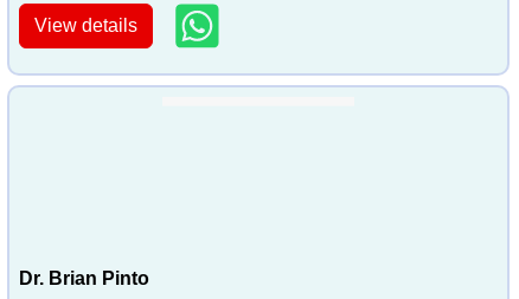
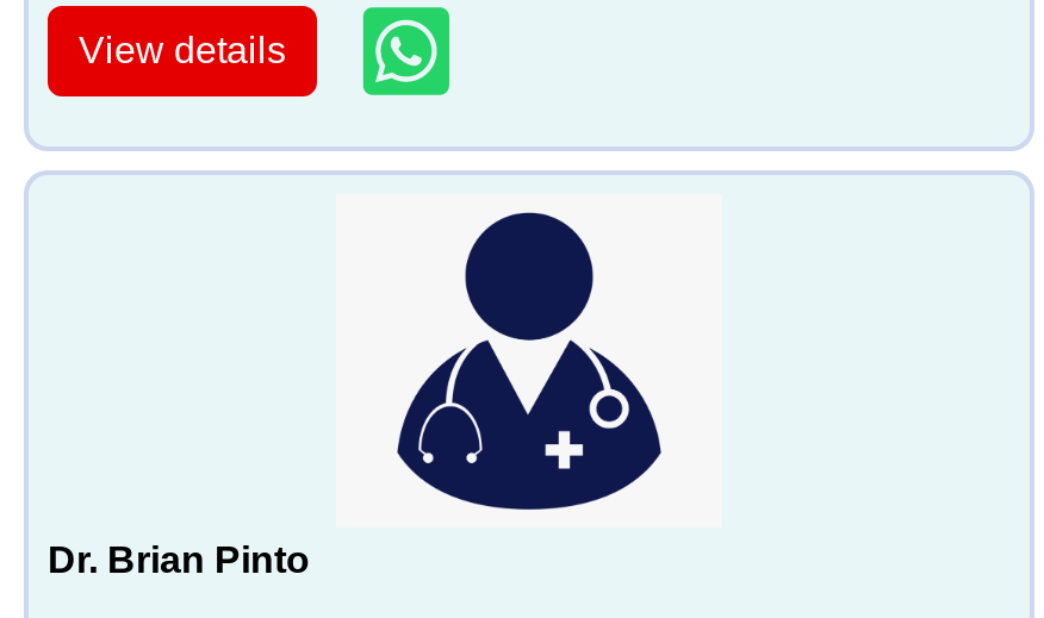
none -> [396,211,663,513] [image]

